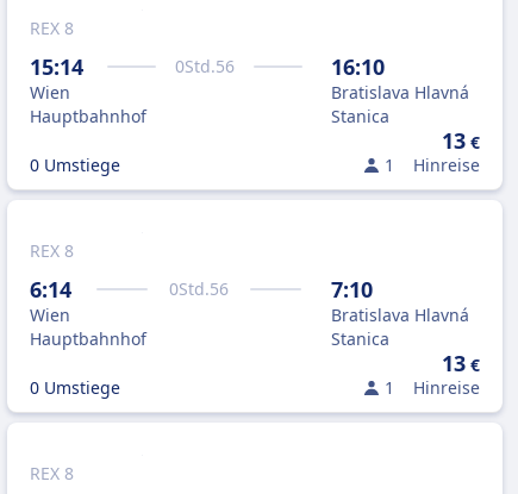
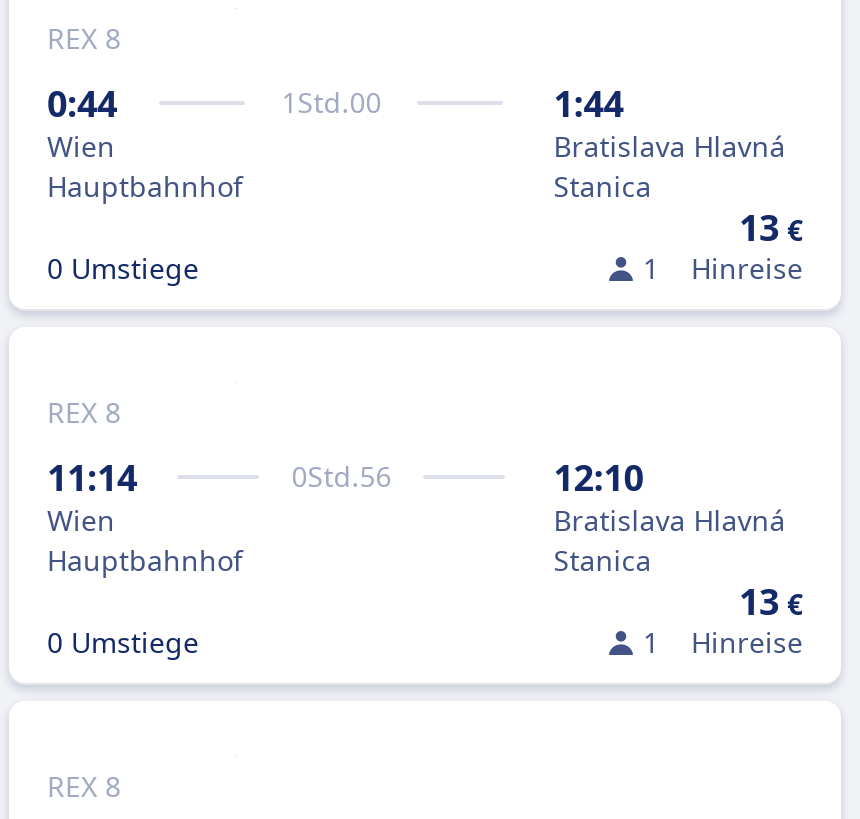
[30,52,83,81] 15:14 -> [47,79,117,127] 0:44
[175,55,235,77] 0 Std.56 -> [281,83,381,121] 1 Std.00
[331,52,385,81] 16:10 -> [554,79,624,127] 1:44
[30,275,71,304] 6:14 -> [47,453,137,501] 11:14
[331,275,373,304] 7:10 -> [554,453,644,501] 12:10

